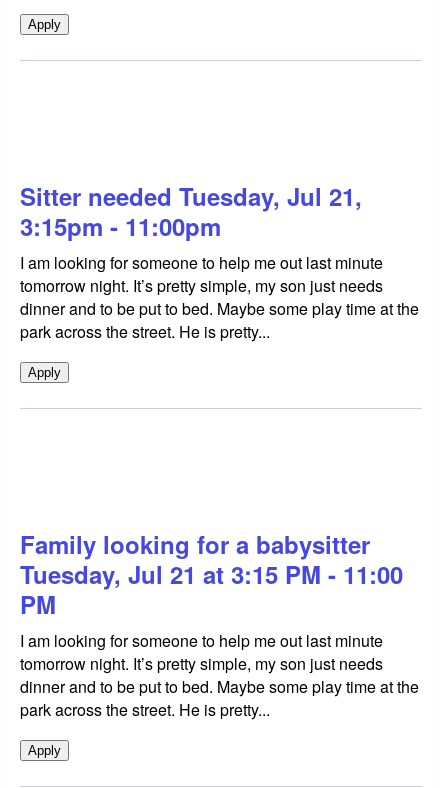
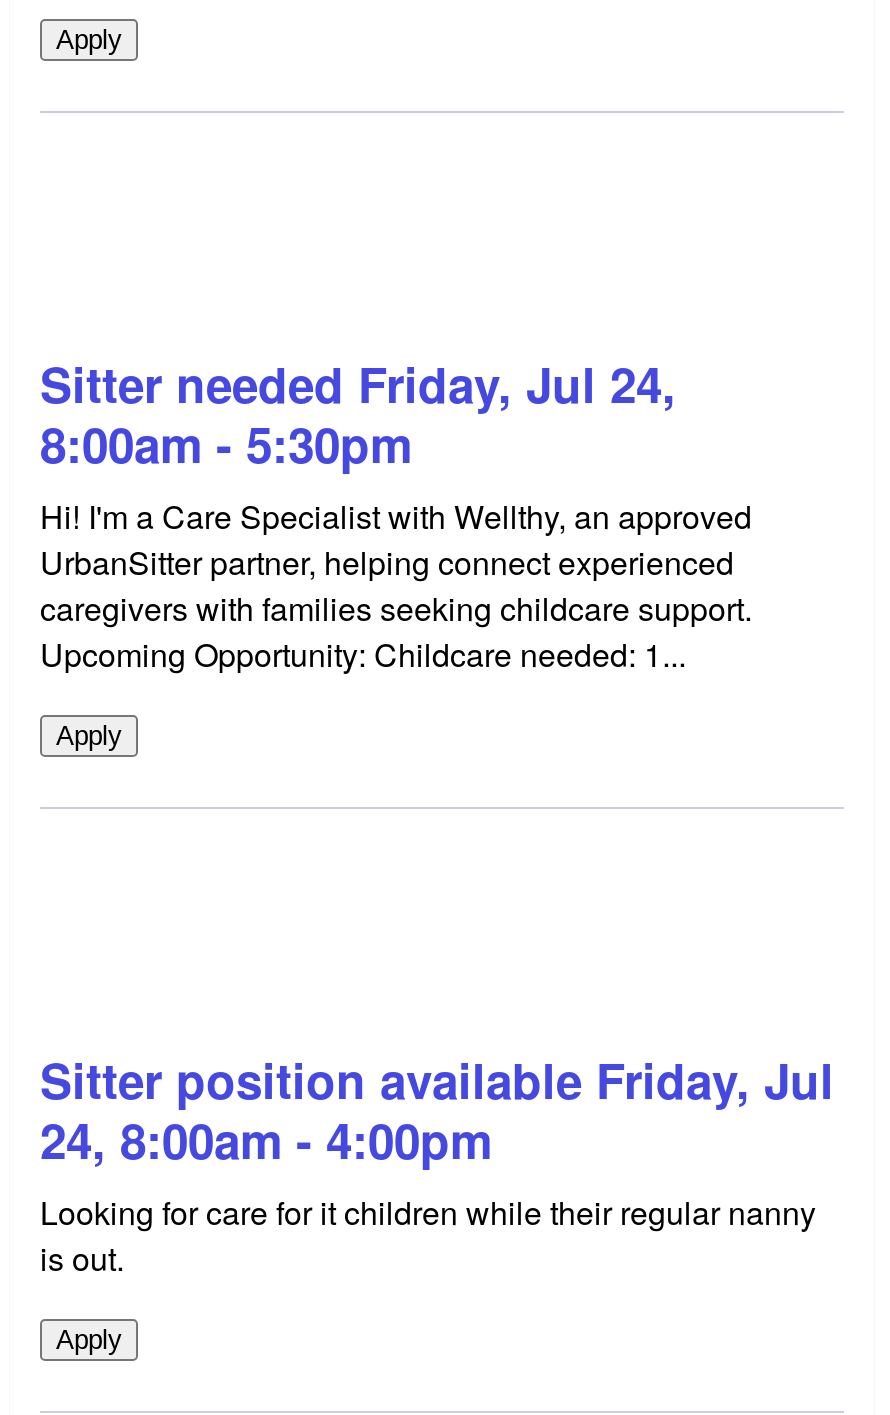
[20,179,419,343] Sitter needed Tuesday, Jul 21, | 3:15pm - 11:00pm | I am looking for someone to help me out last minute | tomorrow night. It’s pretty simple, my son just needs | dinner and to be put to bed. Maybe some play time at the | park across the street. He is pretty... -> [40,349,752,677] Sitter needed Friday, Jul 24, | 8:00am - 5:30pm | Hi! I'm a Care Specialist with Wellthy, an approved | UrbanSitter partner, helping connect experienced | caregivers with families seeking childcare support. | Upcoming Opportunity: Childcare needed: 1...
[20,527,419,721] Family looking for a babysitter | Tuesday, Jul 21 at 3:15 PM - 11:00 | PM | I am looking for someone to help me out last minute | tomorrow night. It’s pretty simple, my son just needs | dinner and to be put to bed. Maybe some play time at the | park across the street. He is pretty... -> [40,1045,834,1281] Sitter position available Friday, Jul | 24, 8:00am - 4:00pm | Looking for care for it children while their regular nanny | is out.

